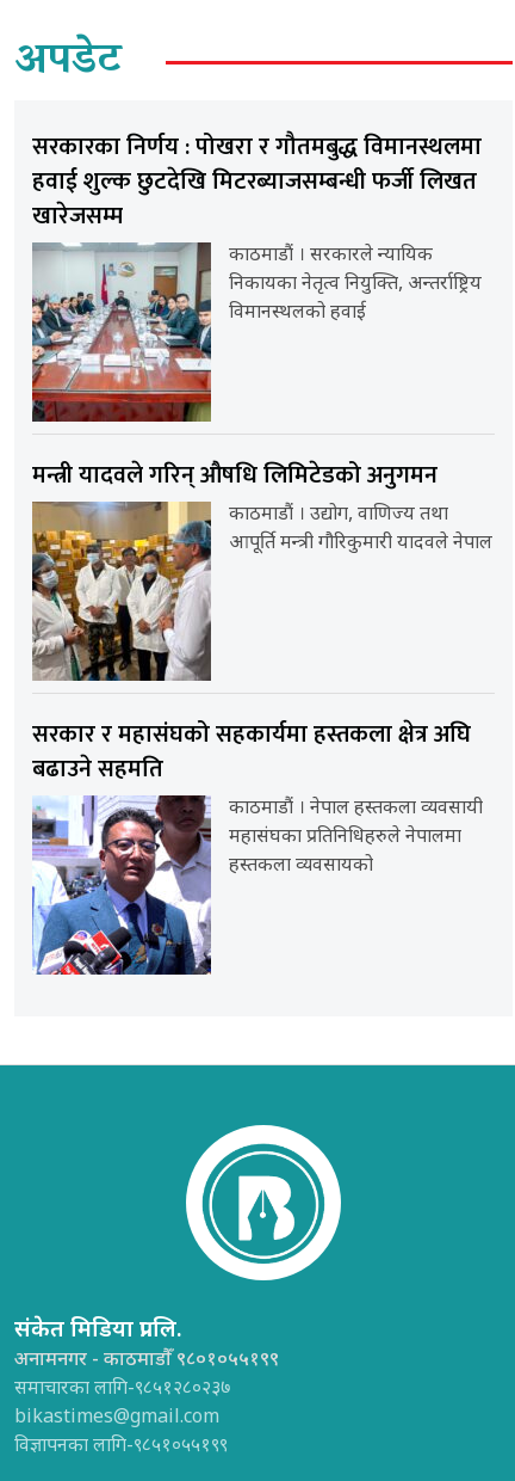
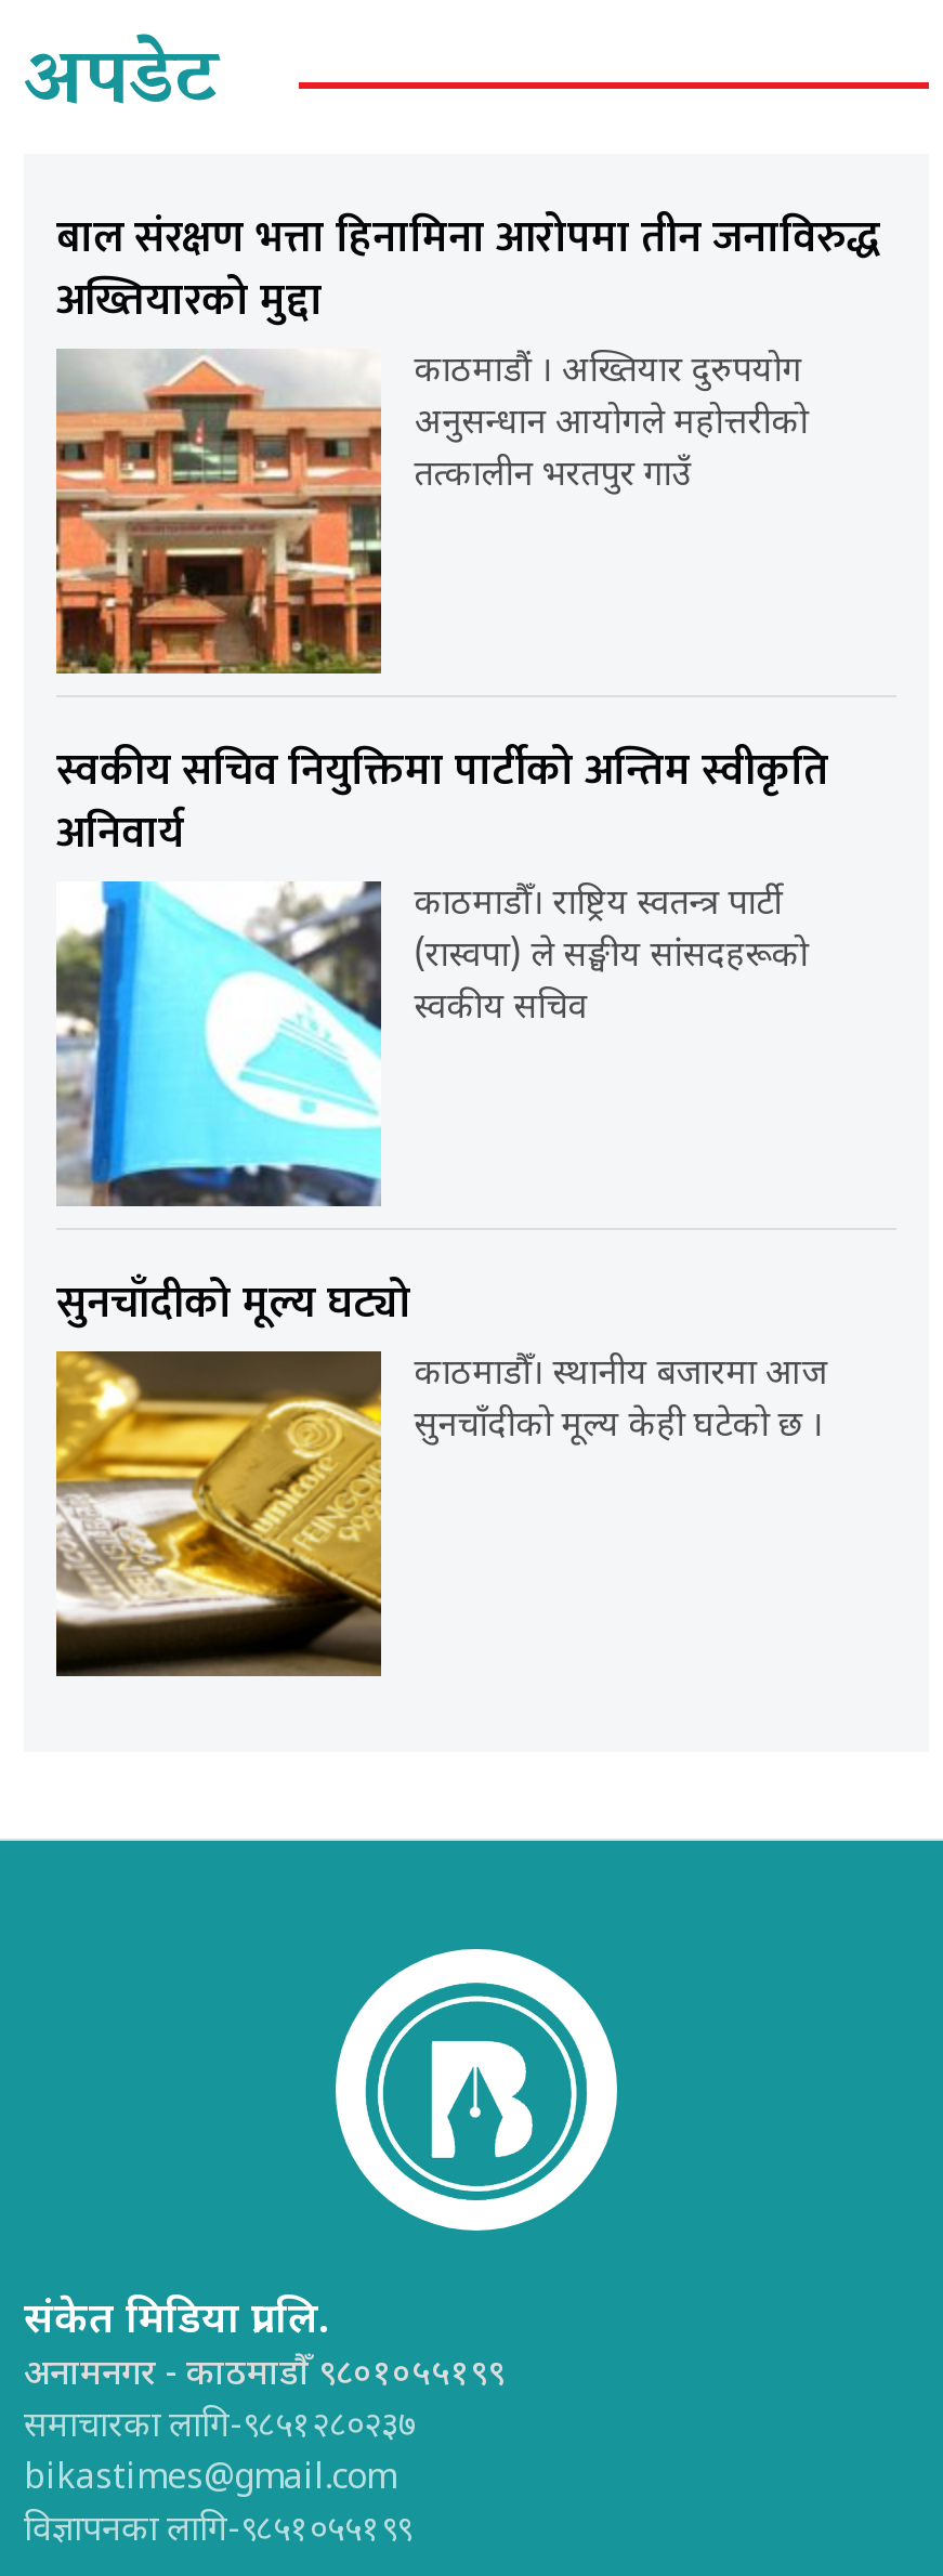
[31,127,482,412] [image] | सरकारका निर्णय : पोखरा र गौतमबुद्ध विमानस्थलमा | हवाई शुल्क छुटदेखि मिटरब्याजसम्बन्धी फर्जी लिखत | खारेजसम्म | काठमाडौं । सरकारले न्यायिक | निकायका नेतृत्व नियुक्ति, अन्तर्राष्ट्रिय | विमानस्थलको हवाई -> [54,202,881,676] [image] | बाल संरक्षण भत्ता हिनामिना आरोपमा तीन जनाविरुद्ध | अख्तियारको मुद्दा | काठमाडौं । अख्तियार दुरुपयोग | अनुसन्धान आयोगले महोत्तरीको | तत्कालीन भरतपुर गाउँ
[31,455,493,681] [image] | मन्त्री यादवले गरिन् औषधि लिमिटेडको अनुगमन | काठमाडौं । उद्योग, वाणिज्य तथा | आपूर्ति मन्त्री गौरिकुमारी यादवले नेपाल -> [56,735,829,1189] [image] | स्वकीय सचिव नियुक्तिमा पार्टीको अन्तिम स्वीकृति | अनिवार्य | काठमाडौँ। राष्ट्रिय स्वतन्त्र पार्टी | (रास्वपा) ले सङ्घीय सांसदहरूको | स्वकीय सचिव
[31,714,483,976] [image] | सरकार र महासंघको सहकार्यमा हस्तकला क्षेत्र अघि | बढाउने सहमति | काठमाडौं । नेपाल हस्तकला व्यवसायी | महासंघका प्रतिनिधिहरुले नेपालमा | हस्तकला व्यवसायको -> [54,1267,828,1678] [image] | सुनचाँदीको मूल्य घट्यो | काठमाडौँ। स्थानीय बजारमा आज | सुनचाँदीको मूल्य केही घटेको छ ।

